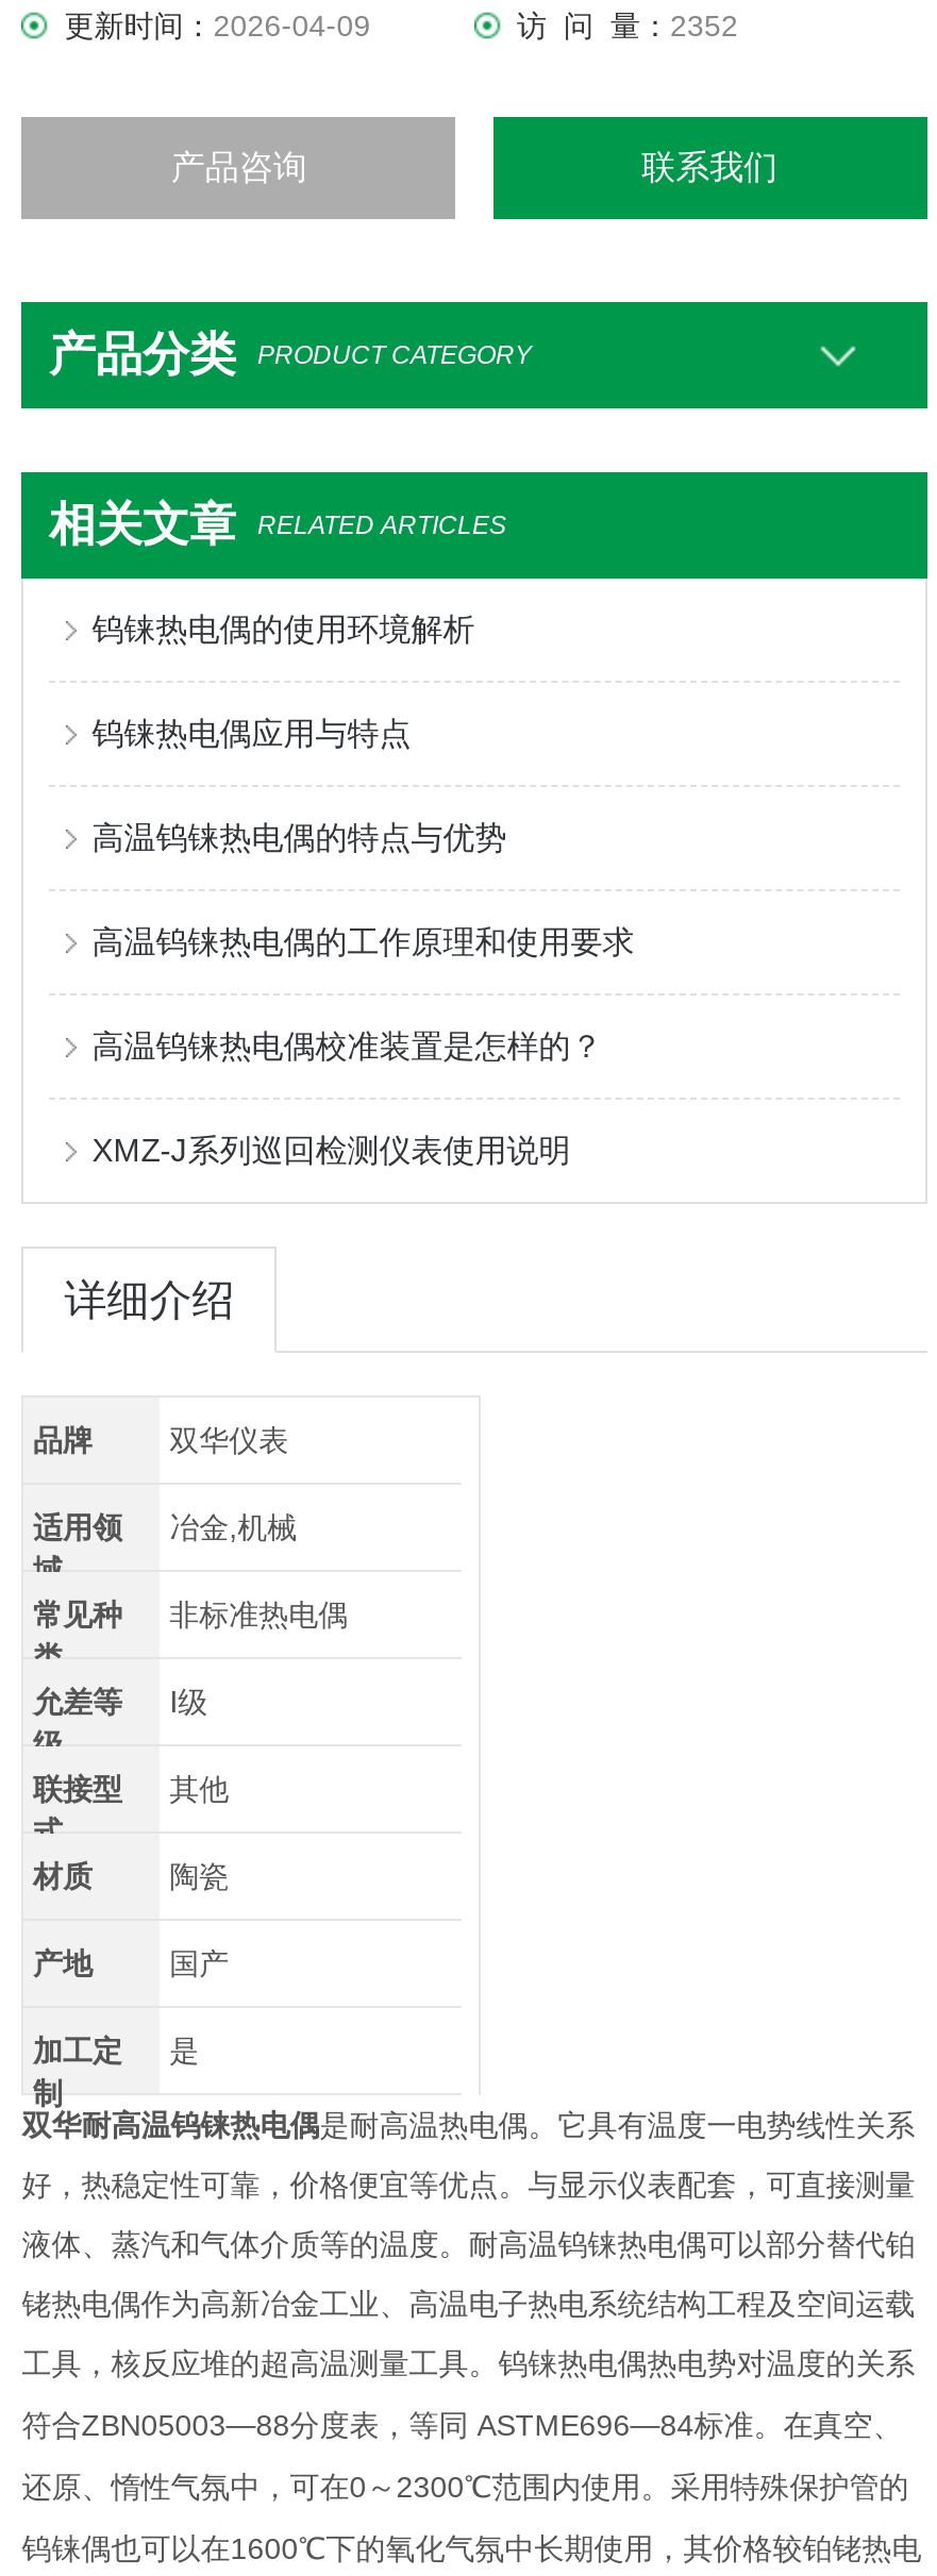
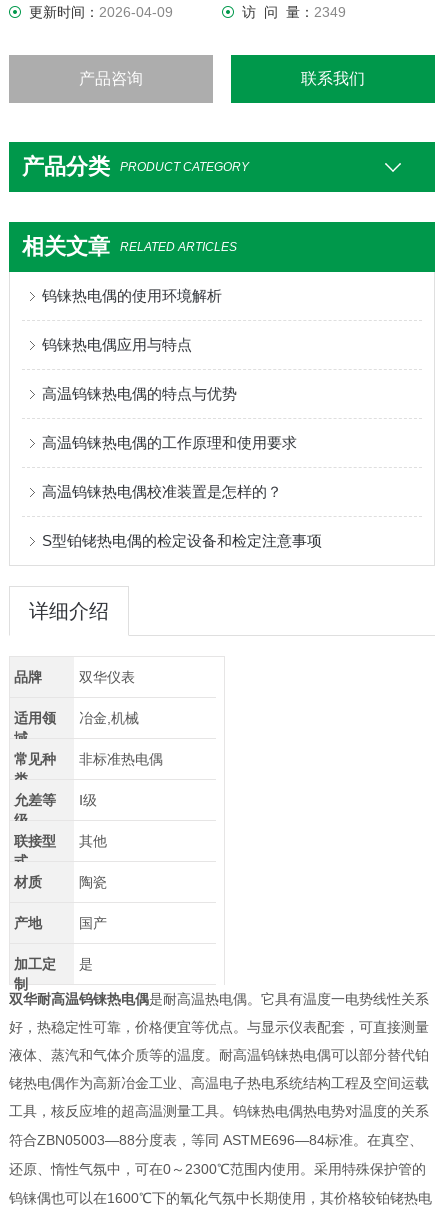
[517,9,738,43] 访 问 量：2352 -> [242,4,346,20] 访 问 量：2349
[92,1132,570,1168] XMZ-J系列巡回检测仪表使用说明 -> [42,532,322,549] S型铂铑热电偶的检定设备和检定注意事项

